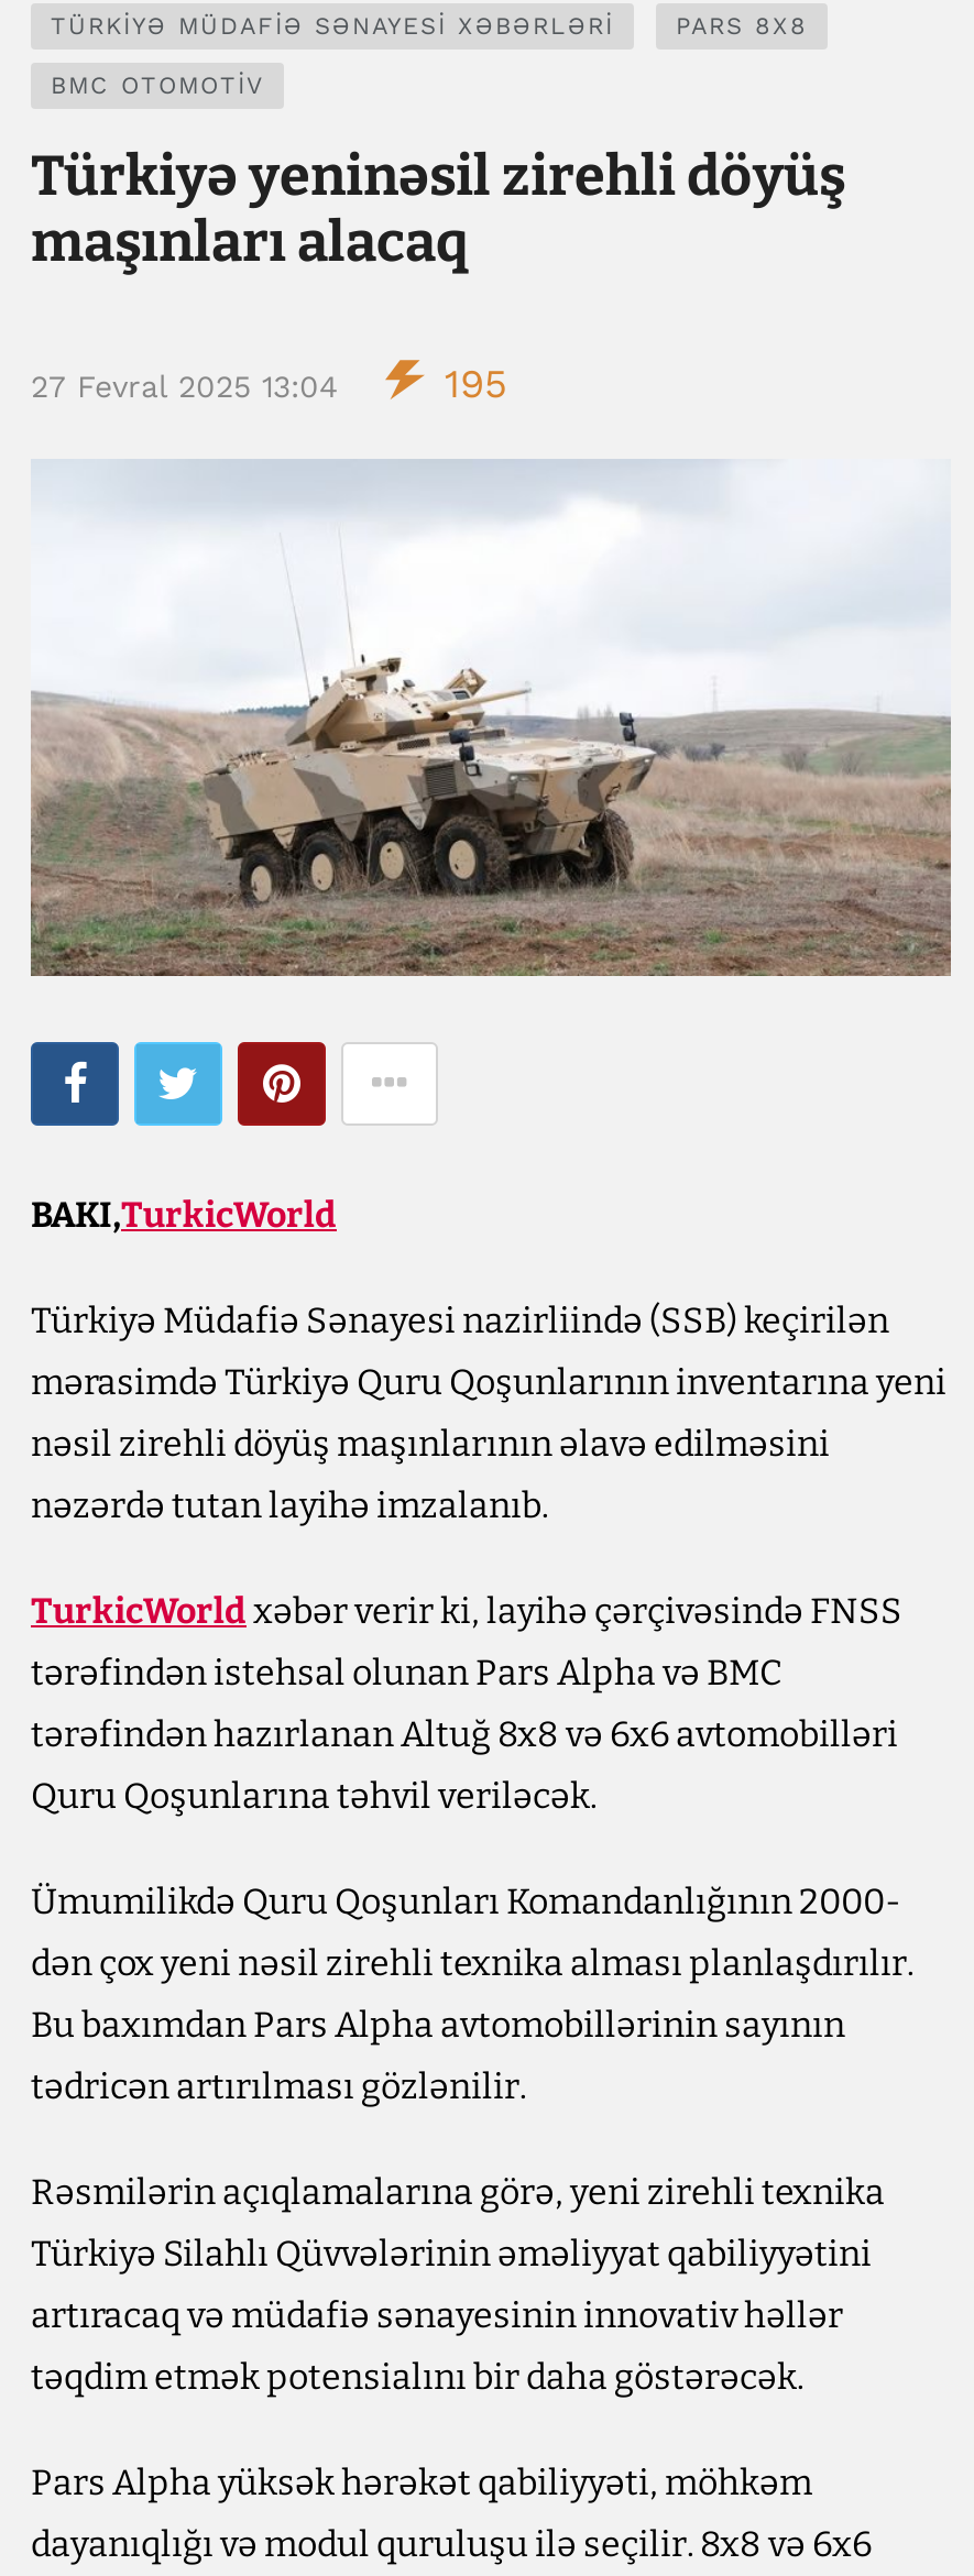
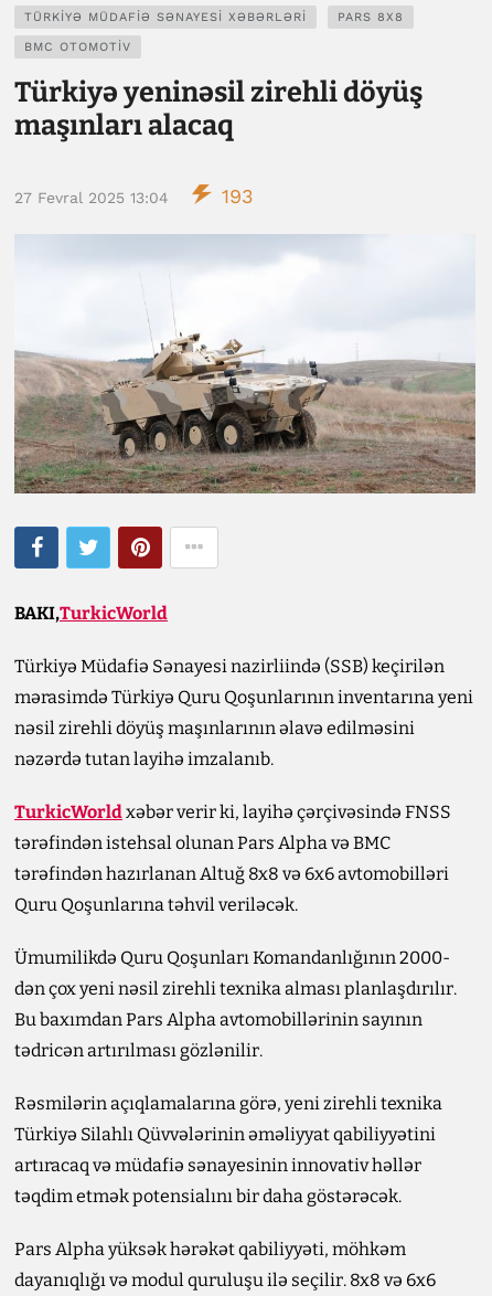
[445,360,506,406] 195 -> [222,184,254,208] 193

